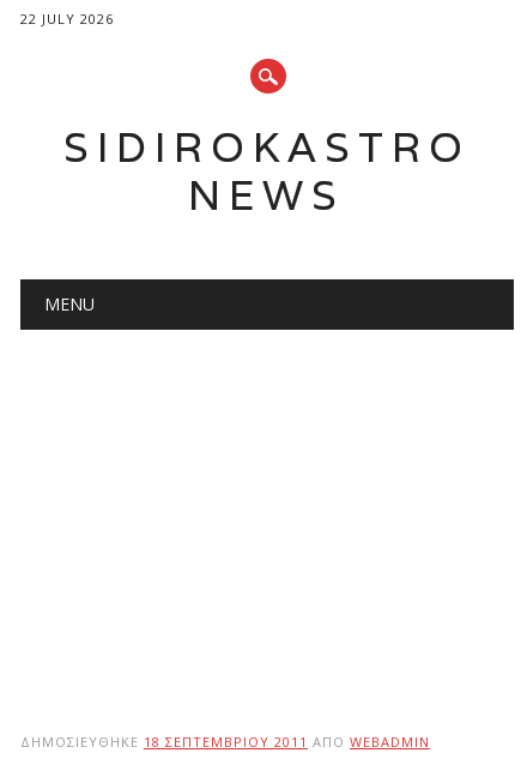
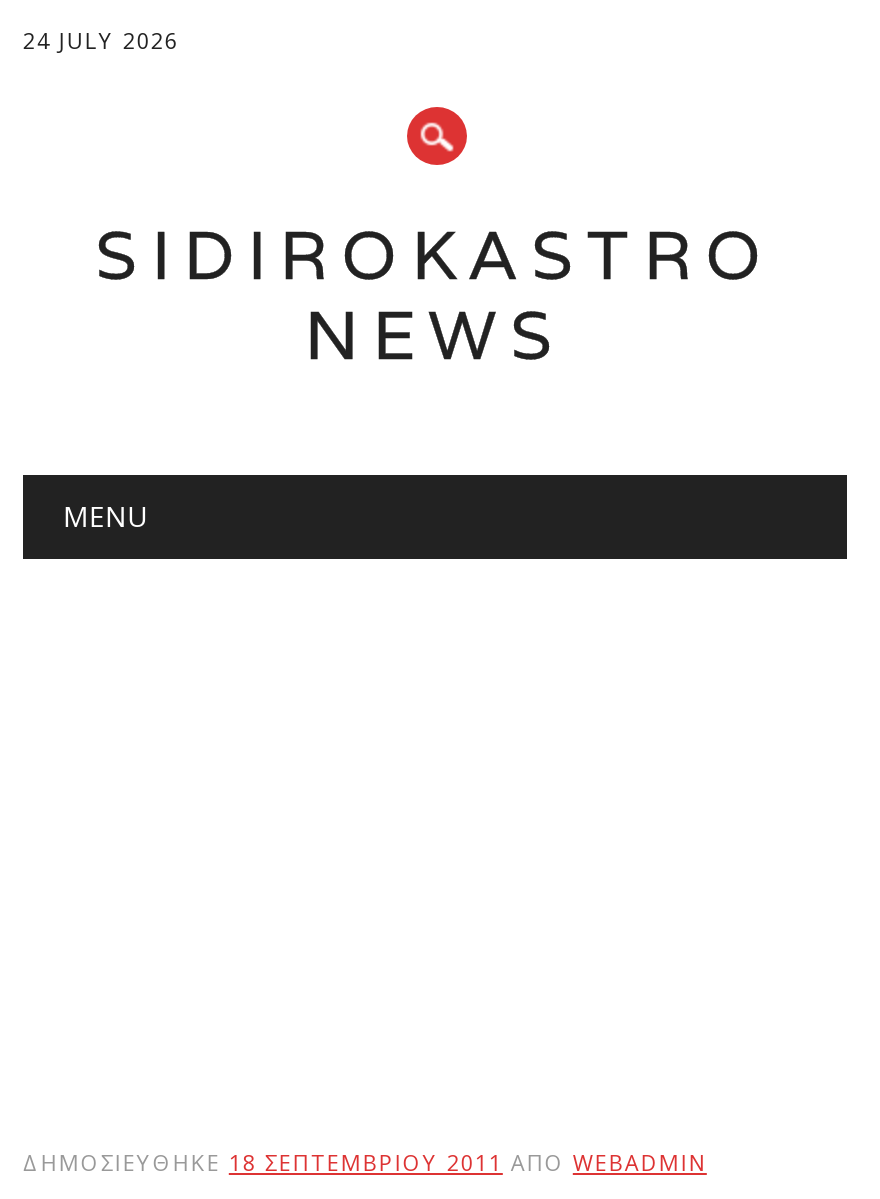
[20,10,114,28] 22 JULY 2026 -> [23,25,179,55] 24 JULY 2026

